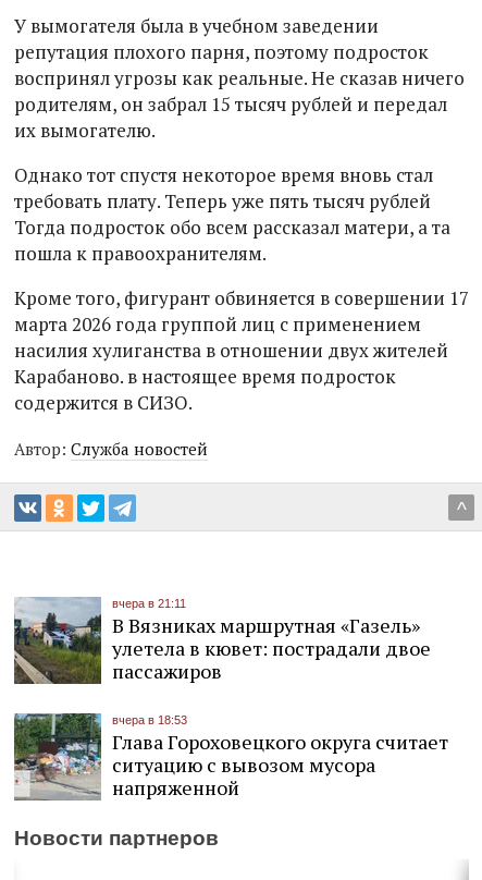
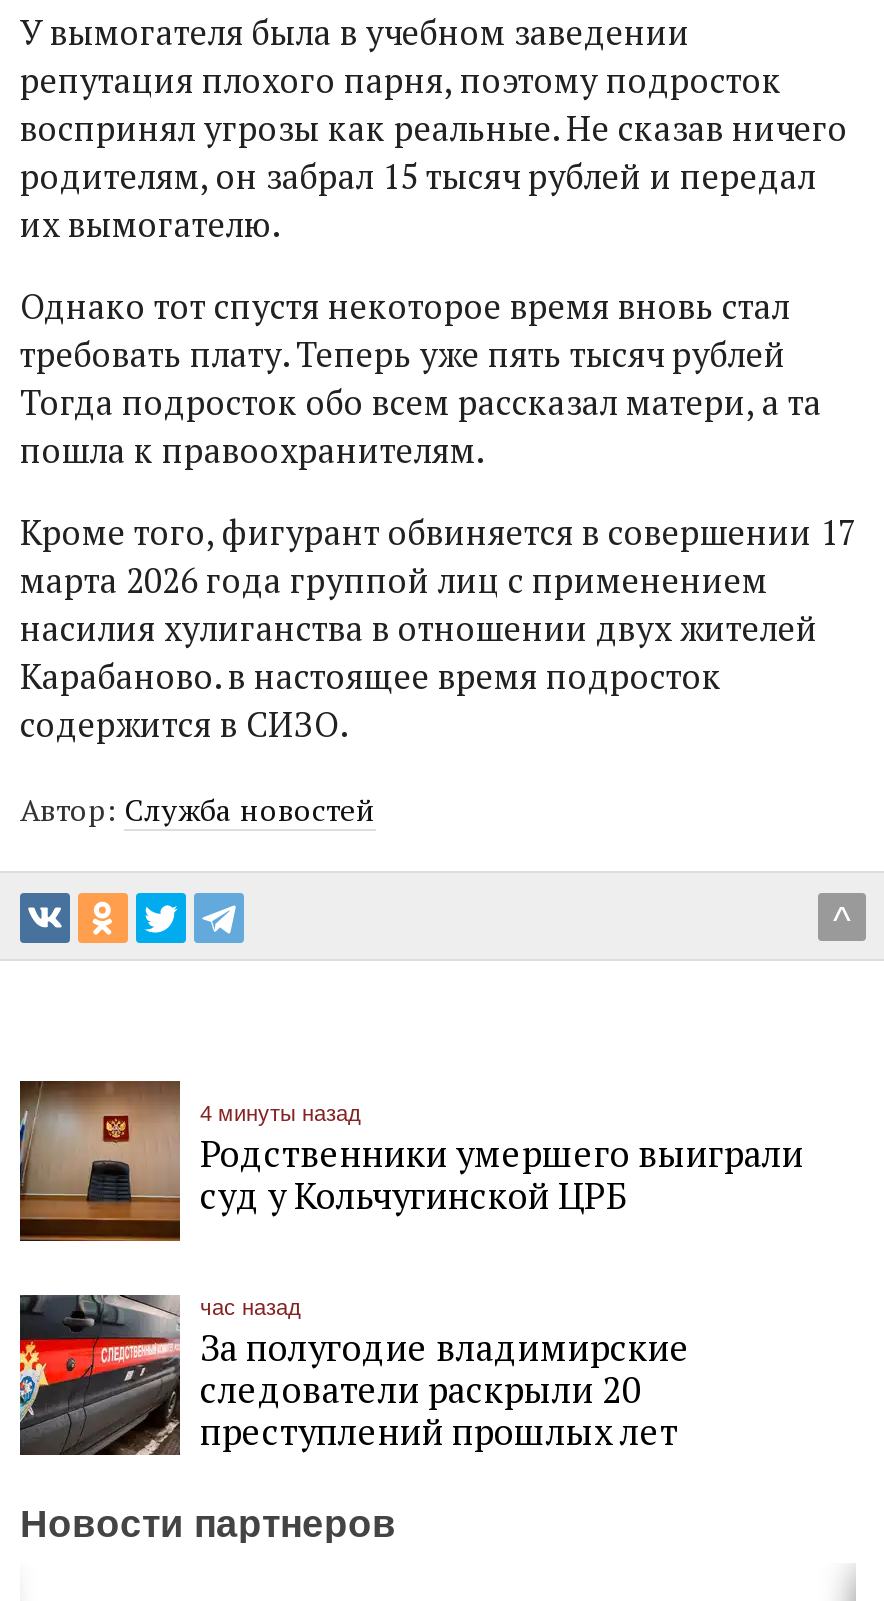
[13,597,431,685] [image] | вчера в 21:11 | В Вязниках маршрутная «Газель» | улетела в кювет: пострадали двое | пассажиров -> [18,1079,804,1243] [image] | 4 минуты назад | Родственники умершего выиграли | суд у Кольчугинской ЦРБ
[13,712,448,802] [image] | вчера в 18:53 | Глава Гороховецкого округа считает | ситуацию с вывозом мусора | напряженной -> [18,1293,690,1457] [image] | час назад | За полугодие владимирские | следователи раскрыли 20 | преступлений прошлых лет

